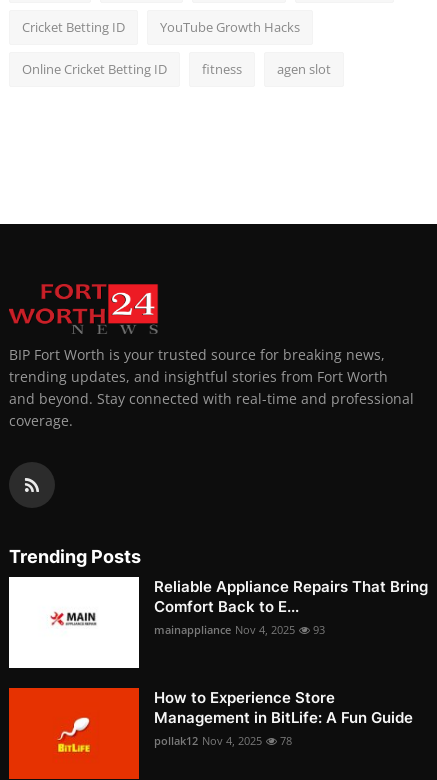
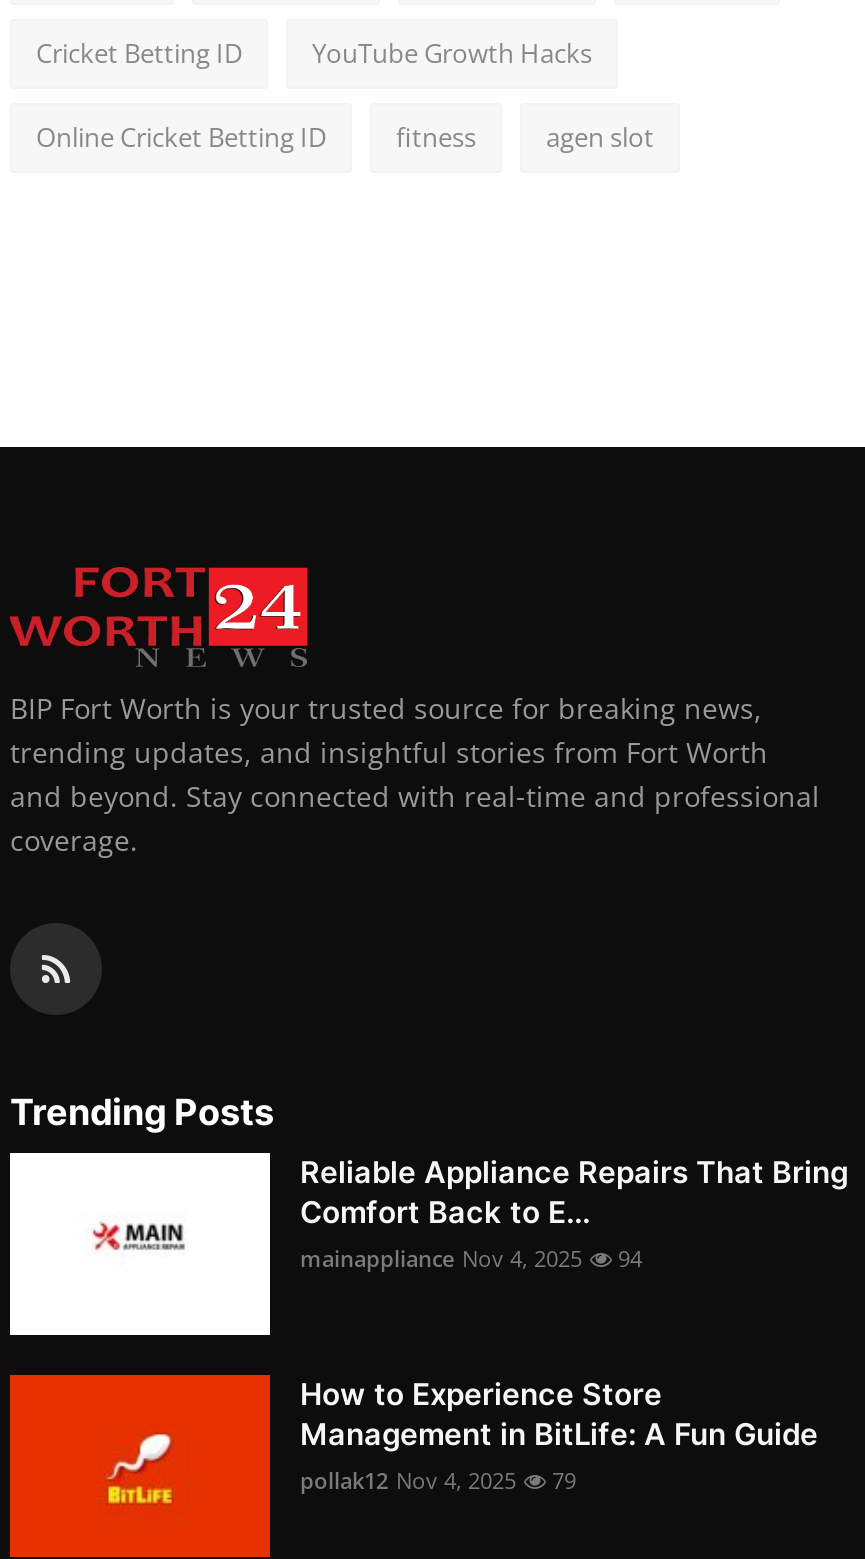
[154,622,325,637] mainappliance Nov 4, 2025 93 -> [300,1243,642,1273] mainappliance Nov 4, 2025 94
[154,733,292,748] pollak12 Nov 4, 2025 78 -> [300,1465,576,1495] pollak12 Nov 4, 2025 79

